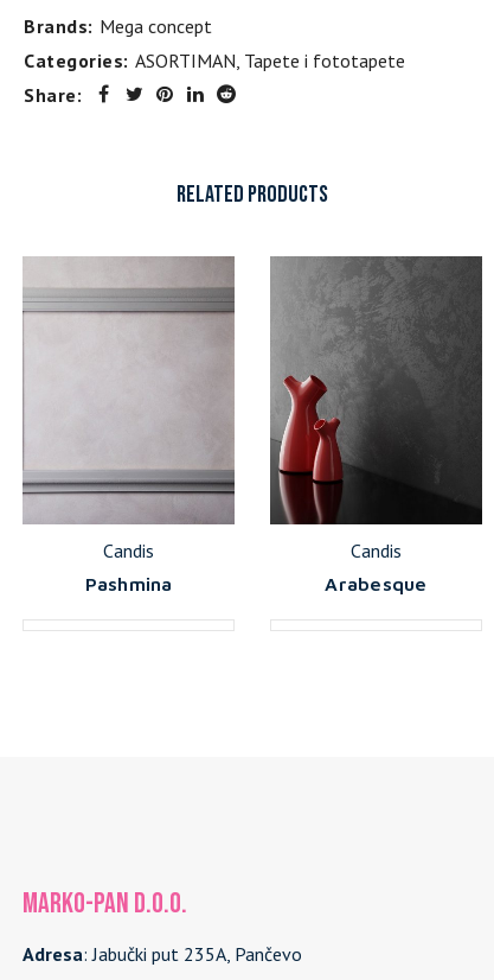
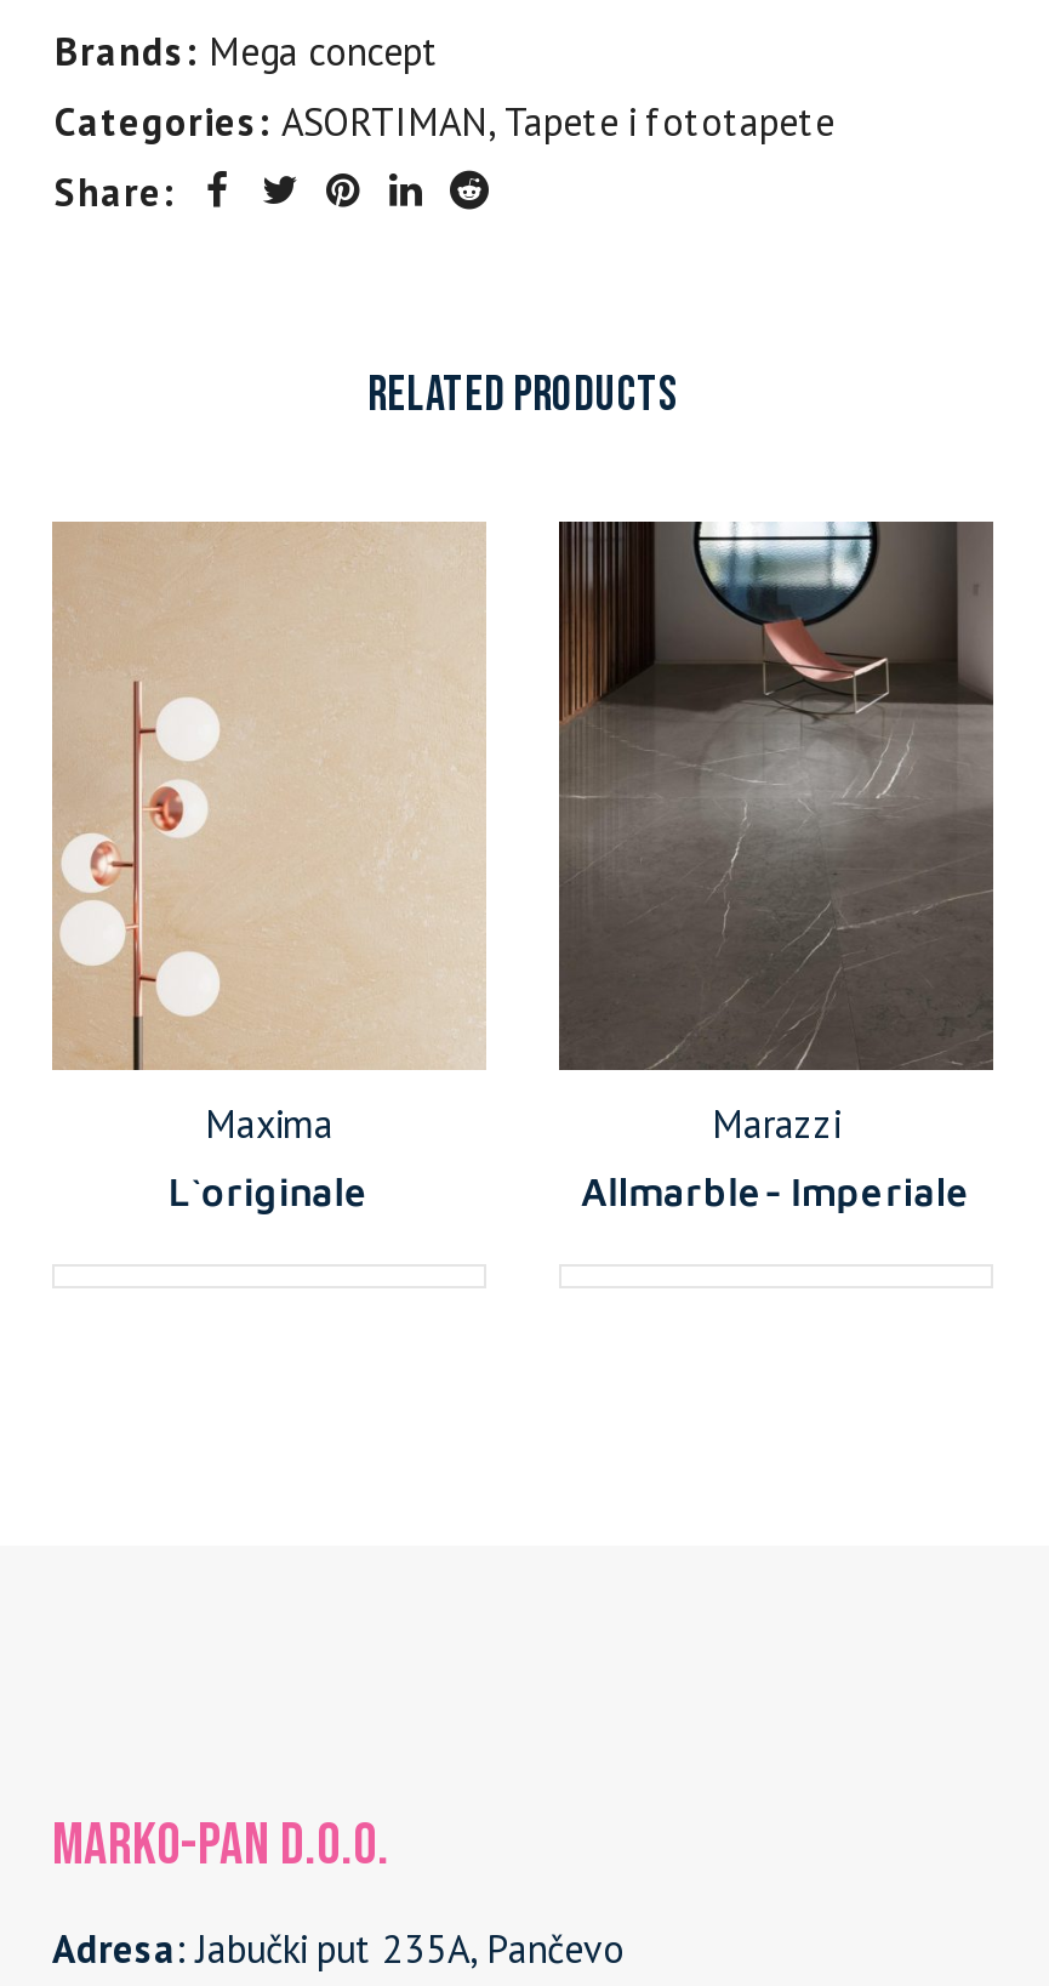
[23,256,236,595] [image] | Candis | Pashmina -> [52,522,486,1213] [image] | Maxima | L`originale
[270,255,482,595] [image] | Candis | Arabesque -> [559,522,993,1213] [image] | Marazzi | Allmarble- Imperiale

